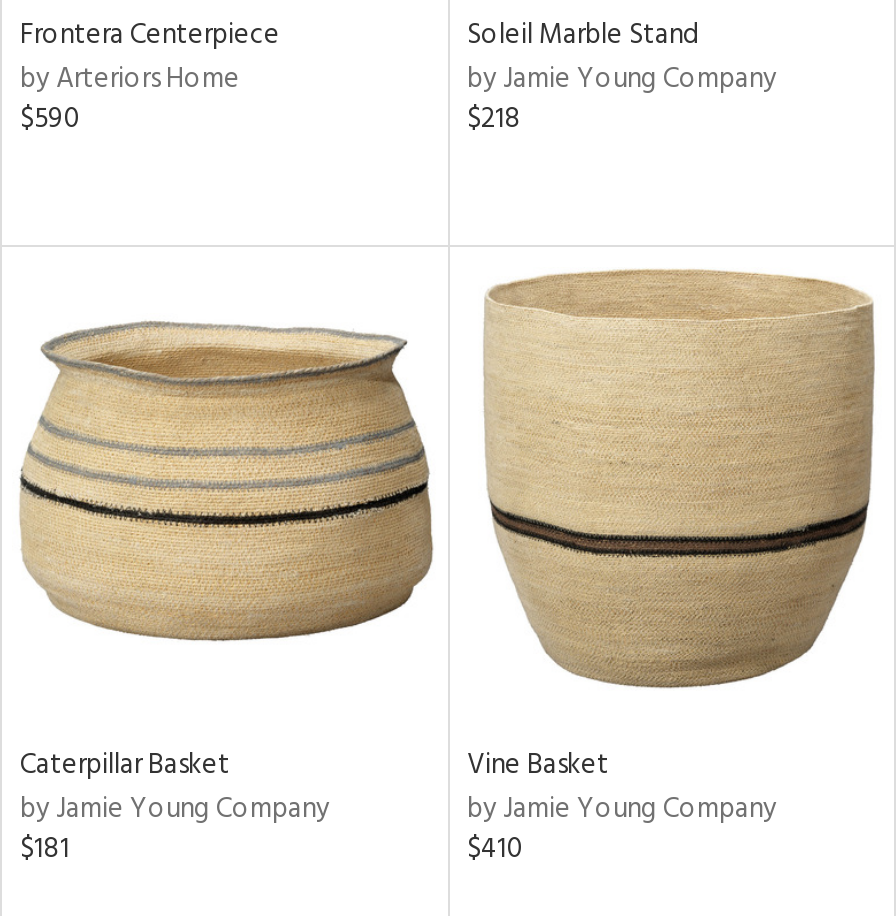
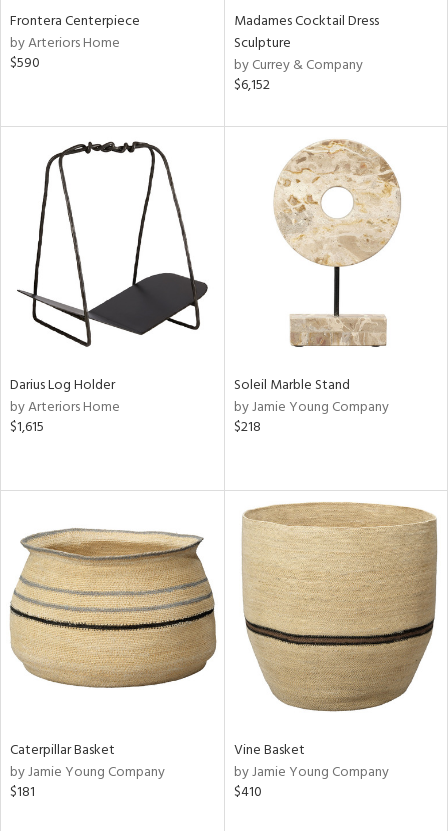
none -> [233,9,378,96] Madames Cocktail Dress | Sculpture | by Currey & Company | $6,152
none -> [10,140,209,439] [image] | Darius Log Holder | by Arteriors Home | $1,615
none -> [273,138,402,348] [image]

